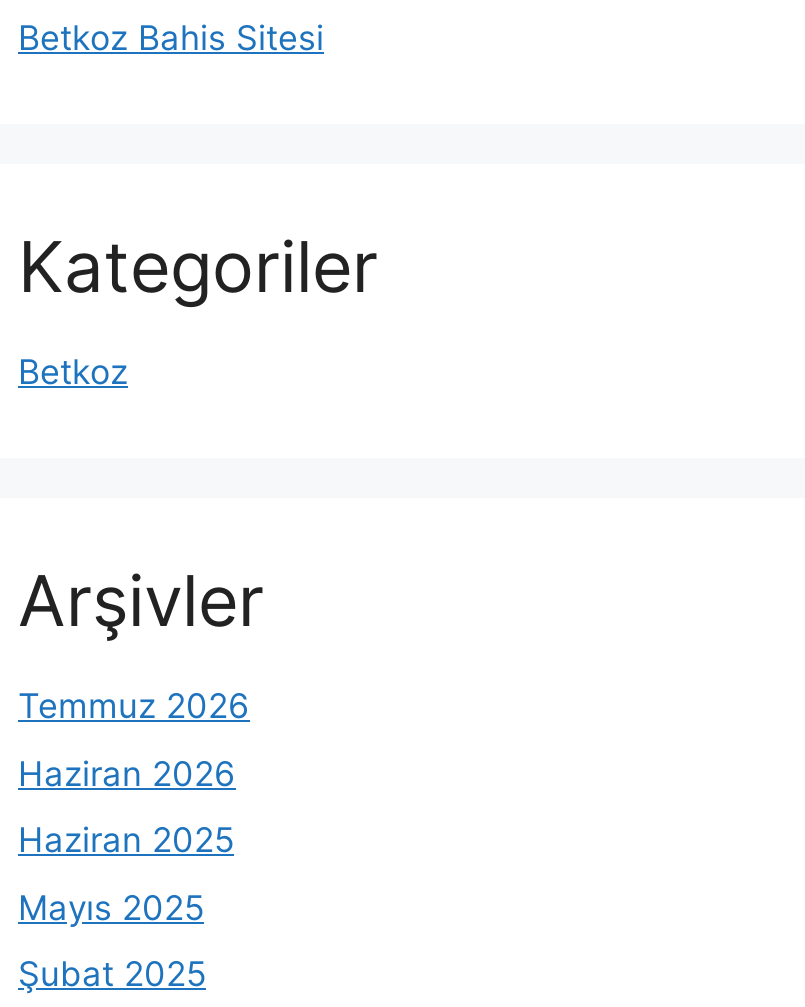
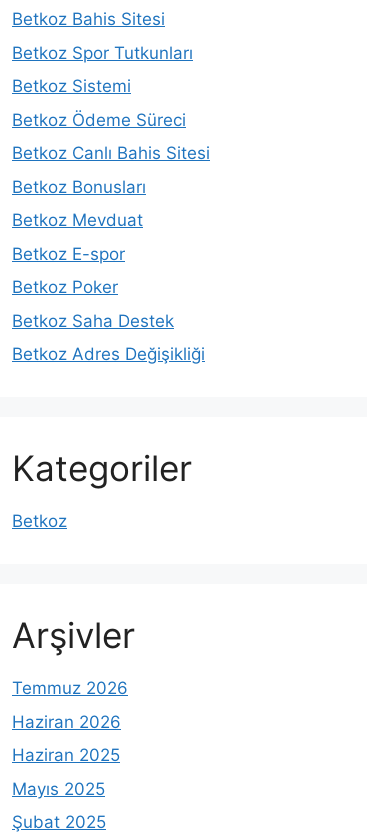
none -> [12,42,210,364] Betkoz Spor Tutkunları | Betkoz Sistemi | Betkoz Ödeme Süreci | Betkoz Canlı Bahis Sitesi | Betkoz Bonusları | Betkoz Mevduat | Betkoz E-spor | Betkoz Poker | Betkoz Saha Destek | Betkoz Adres Değişikliği

